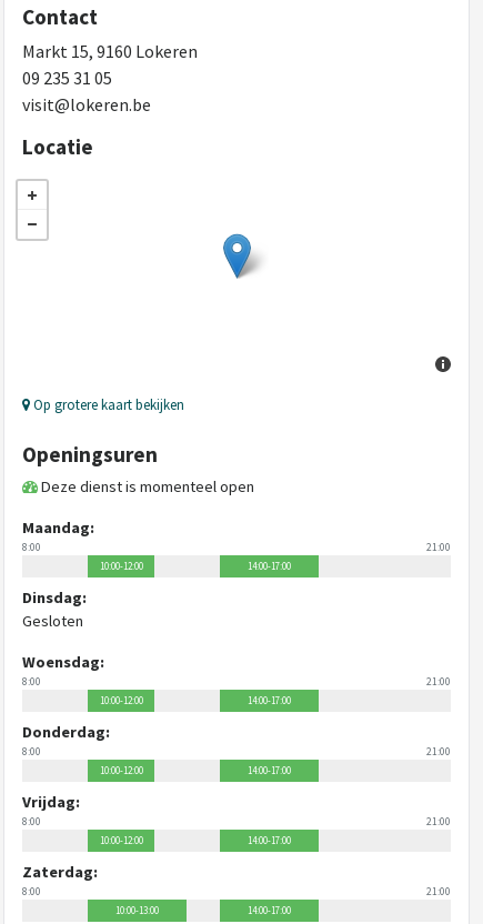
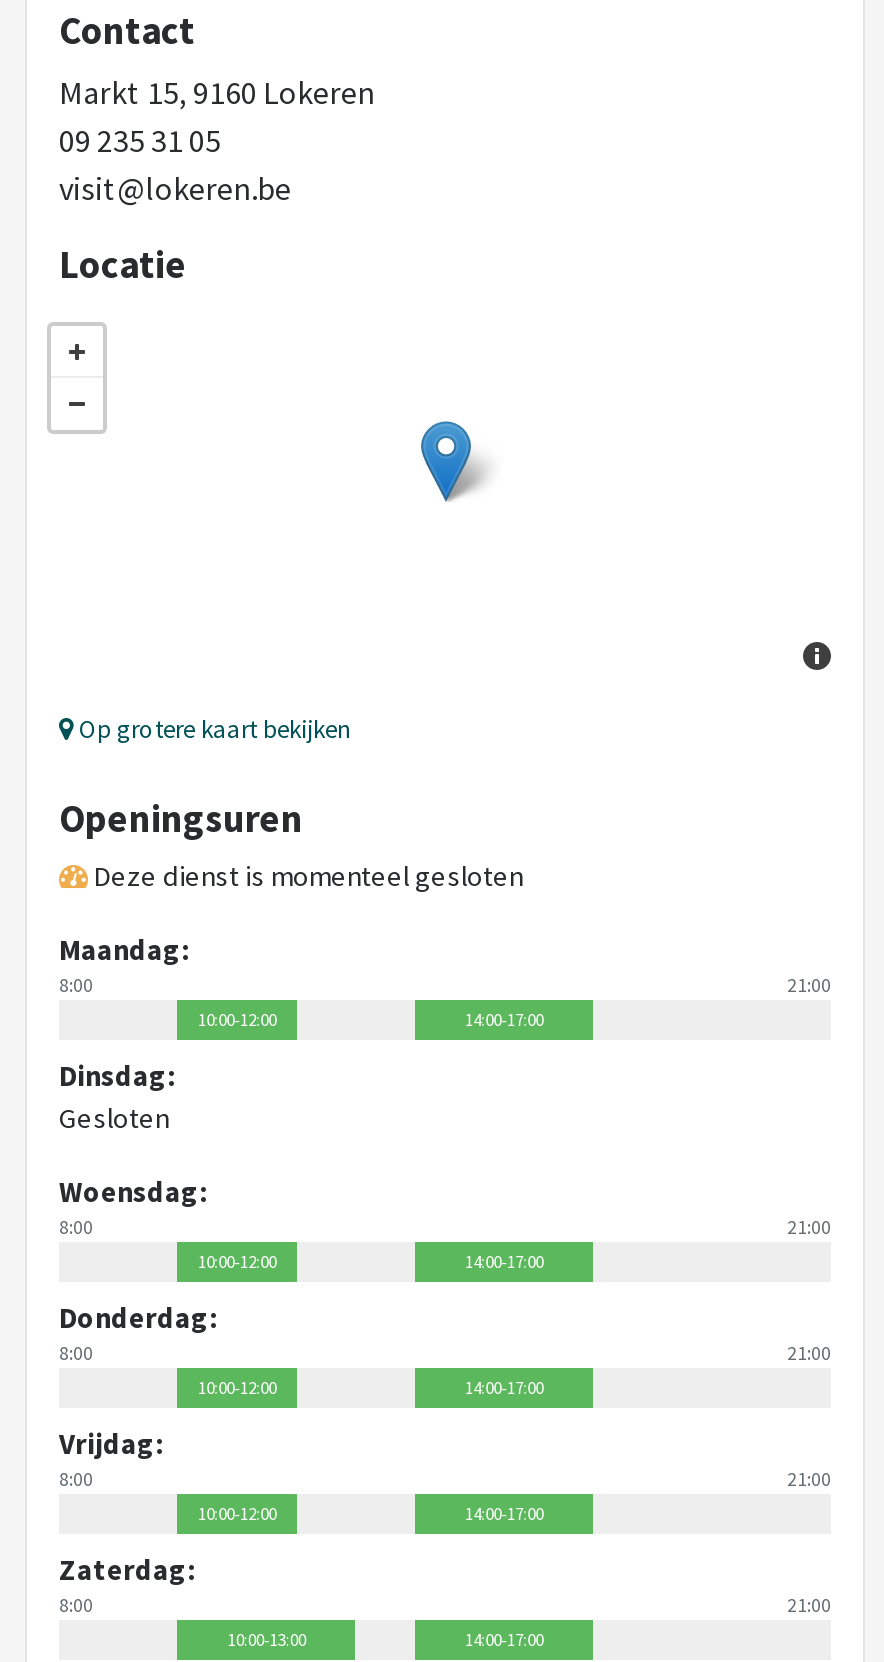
[38,476,254,496] Deze dienst is momenteel open -> [87,858,523,894] Deze dienst is momenteel gesloten

